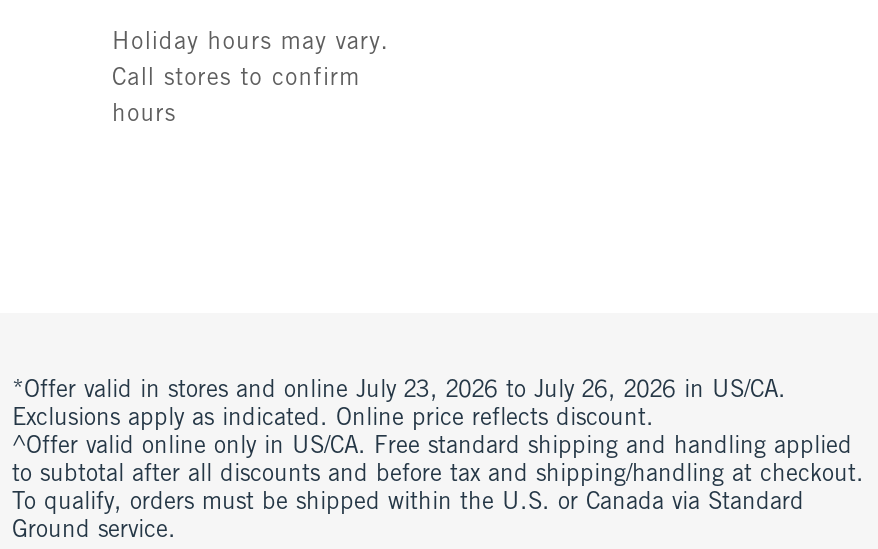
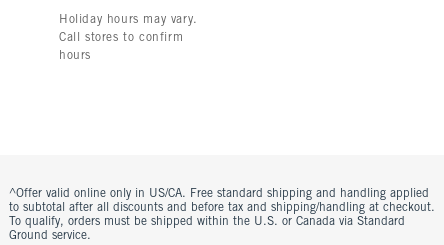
[12,379,786,431] *Offer valid in stores and online July 23, 2026 to July 26, 2026 in US/CA. | Exclusions apply as indicated. Online price reflects discount. -> none

